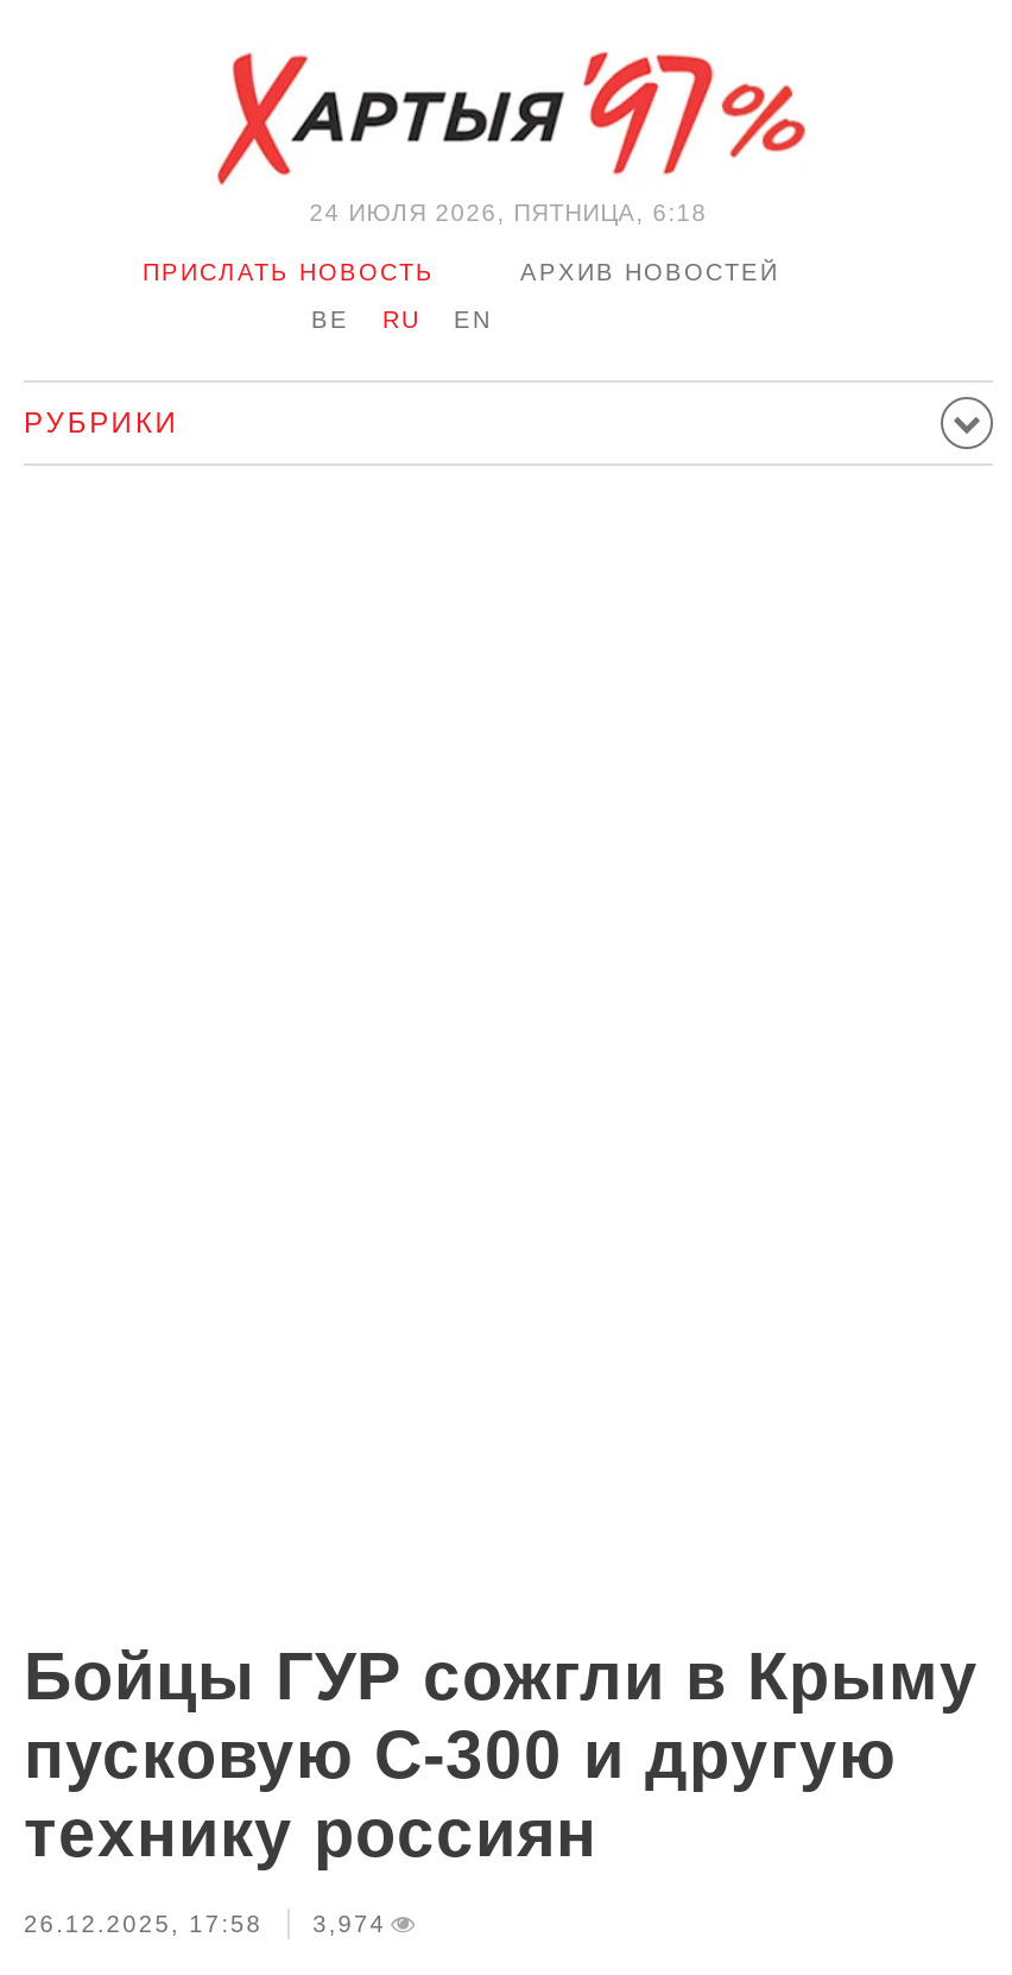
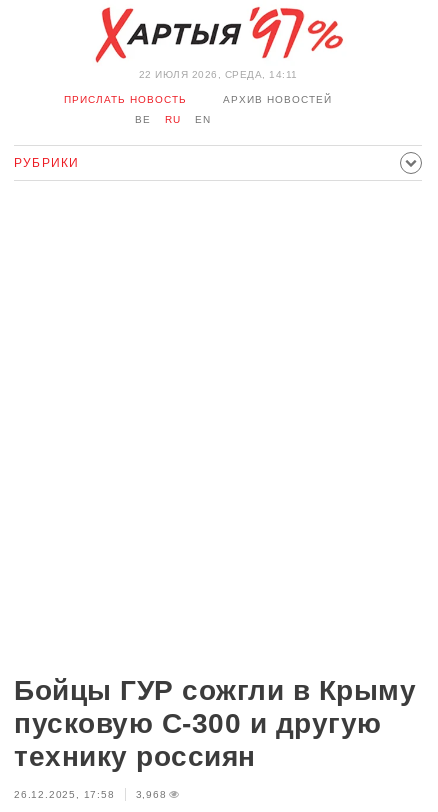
[309,200,707,226] 24 ИЮЛЯ 2026, ПЯТНИЦА, 6:18 -> [138,69,297,80] 22 ИЮЛЯ 2026, СРЕДА, 14:11
[24,1911,386,1937] 26.12.2025, 17:58 3,974 -> [14,789,167,800] 26.12.2025, 17:58 3,968

